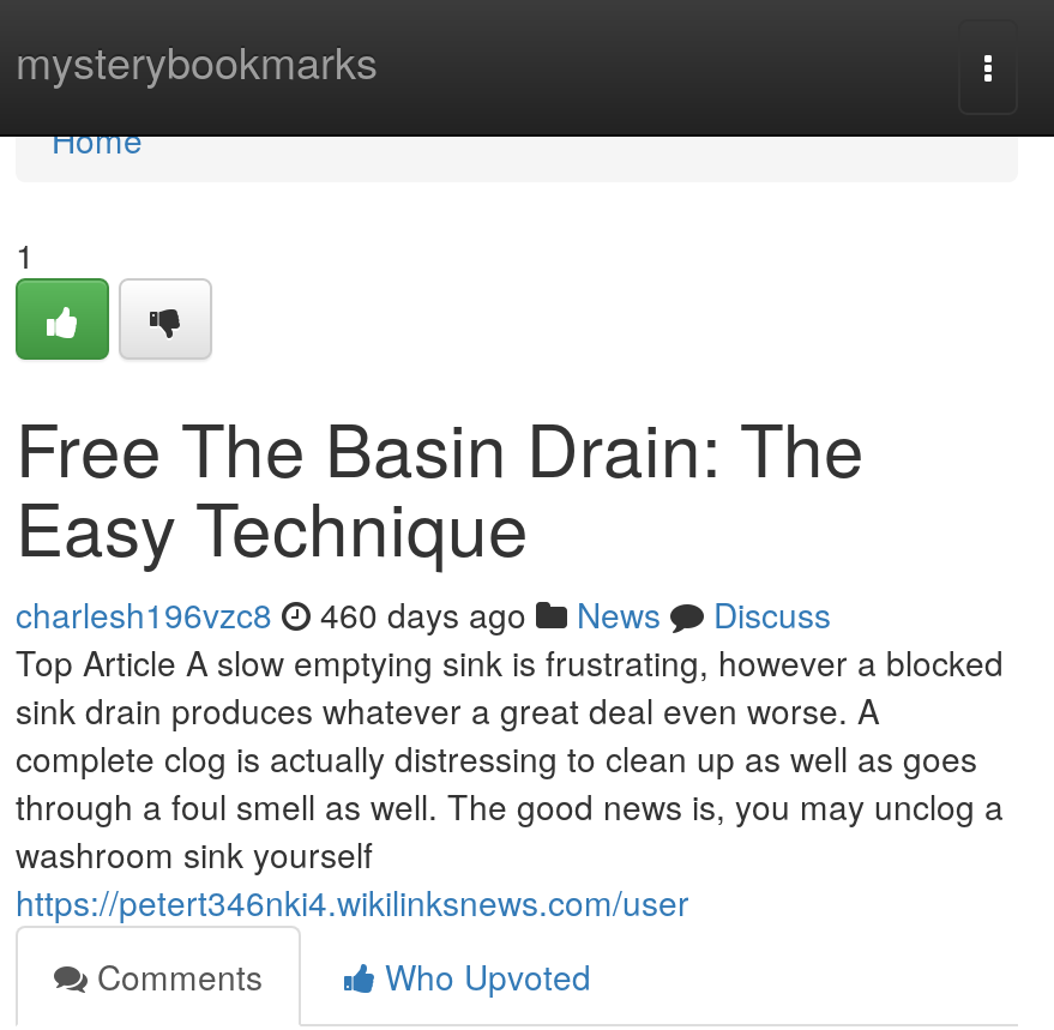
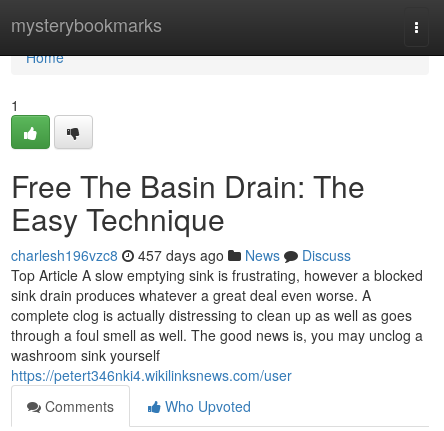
[16,590,831,638] charlesh196vzc8 460 days ago News Discuss -> [11,245,351,265] charlesh196vzc8 457 days ago News Discuss

